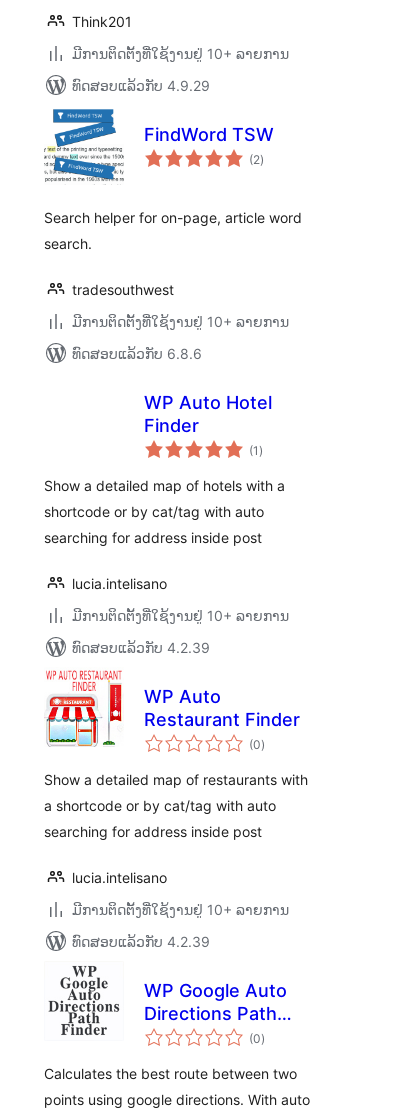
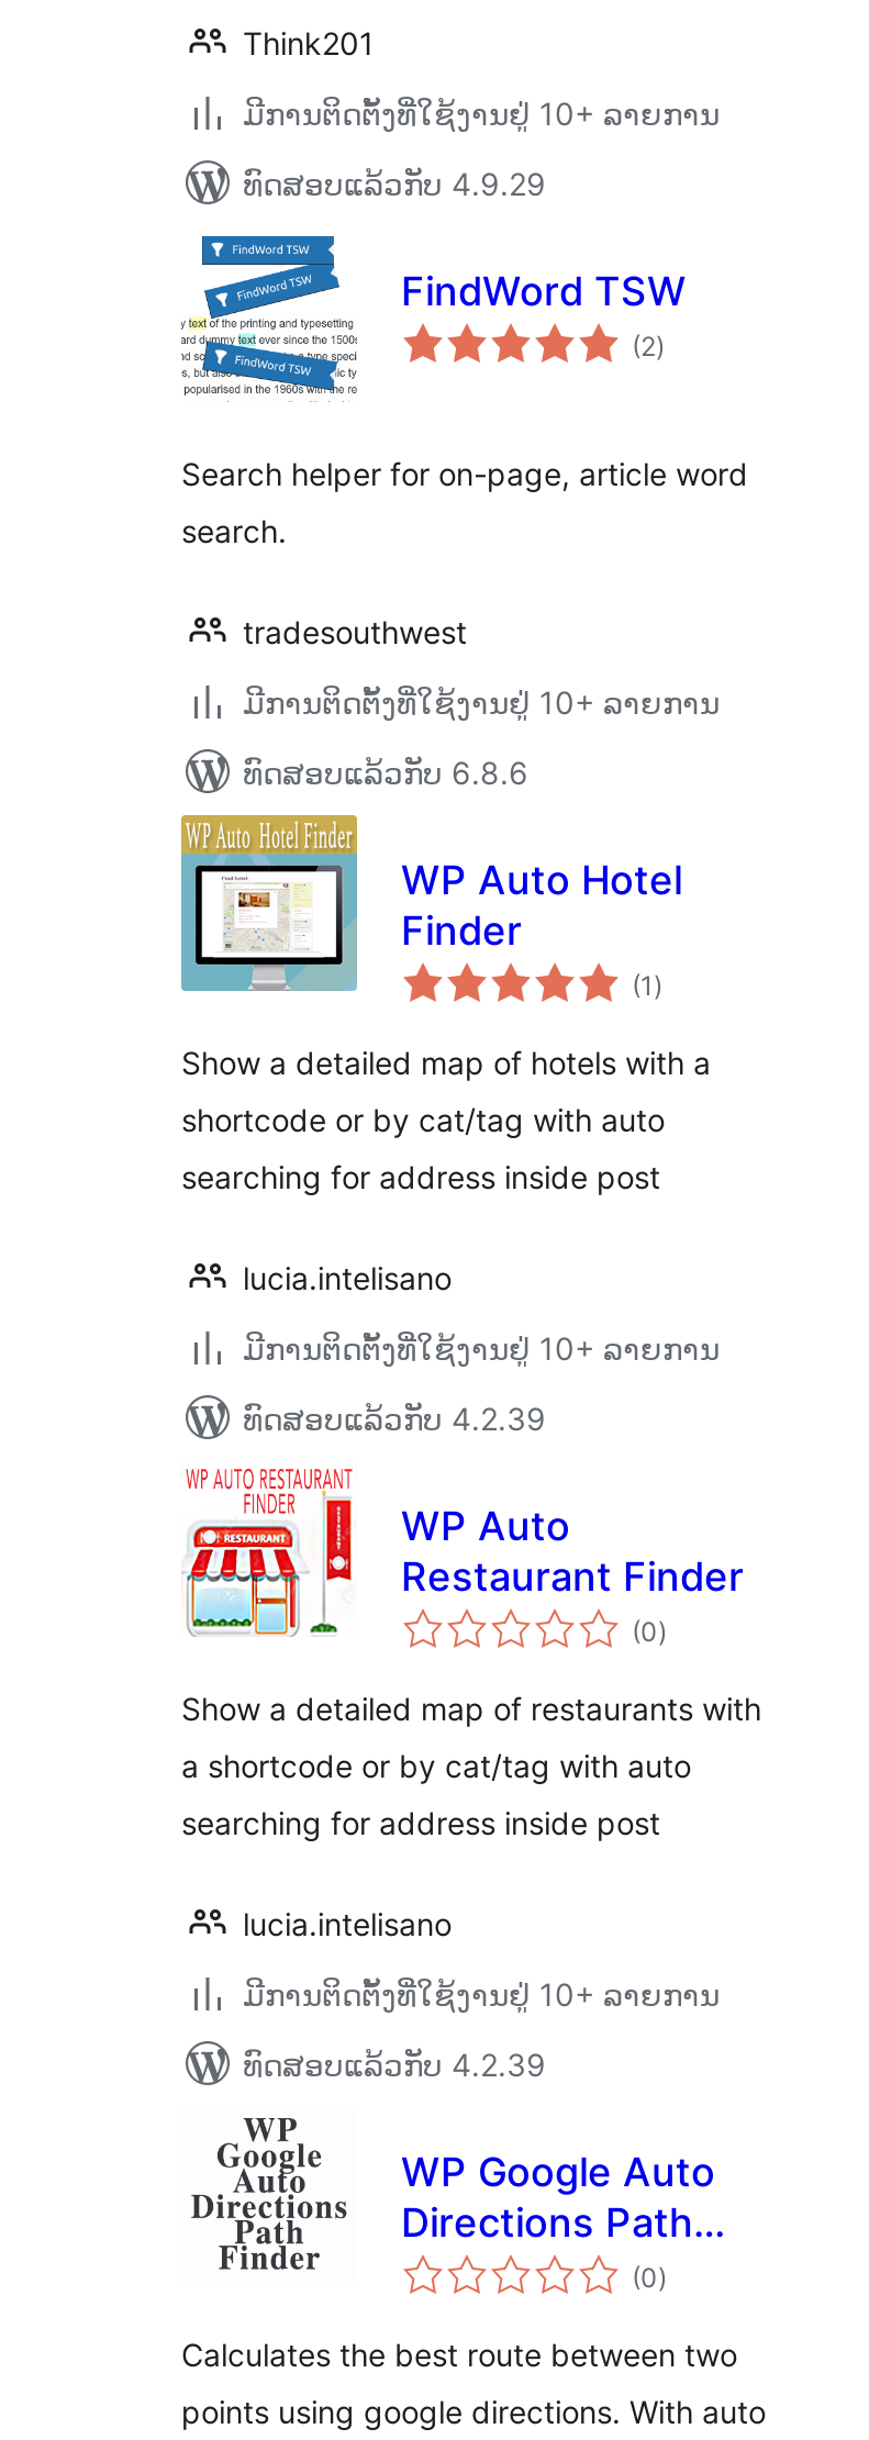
none -> [179,813,359,993] [image]

